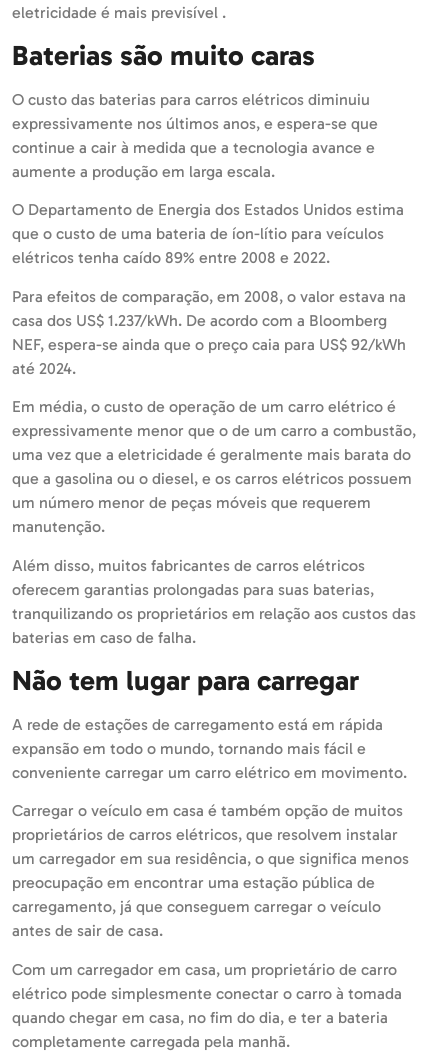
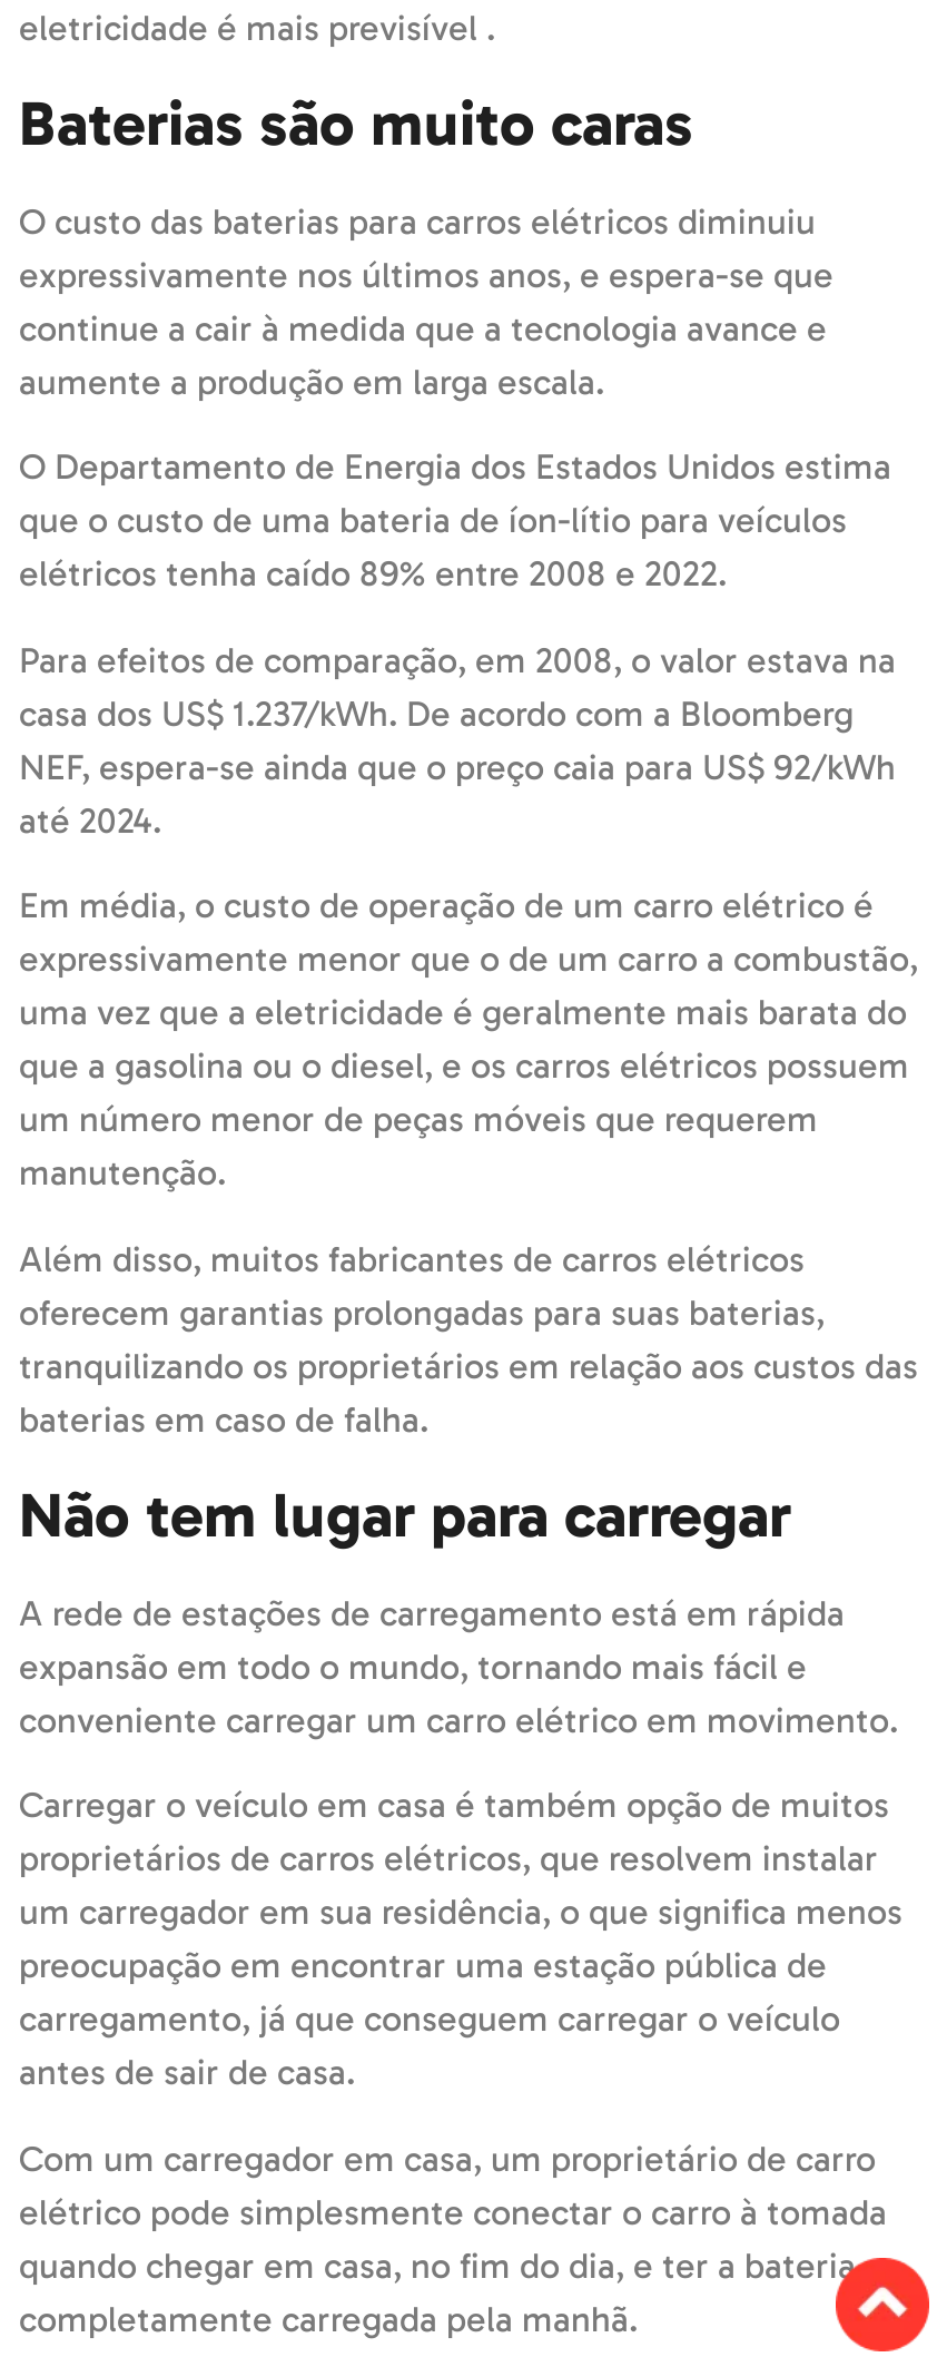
none -> [833,2256,931,2354] [image]

